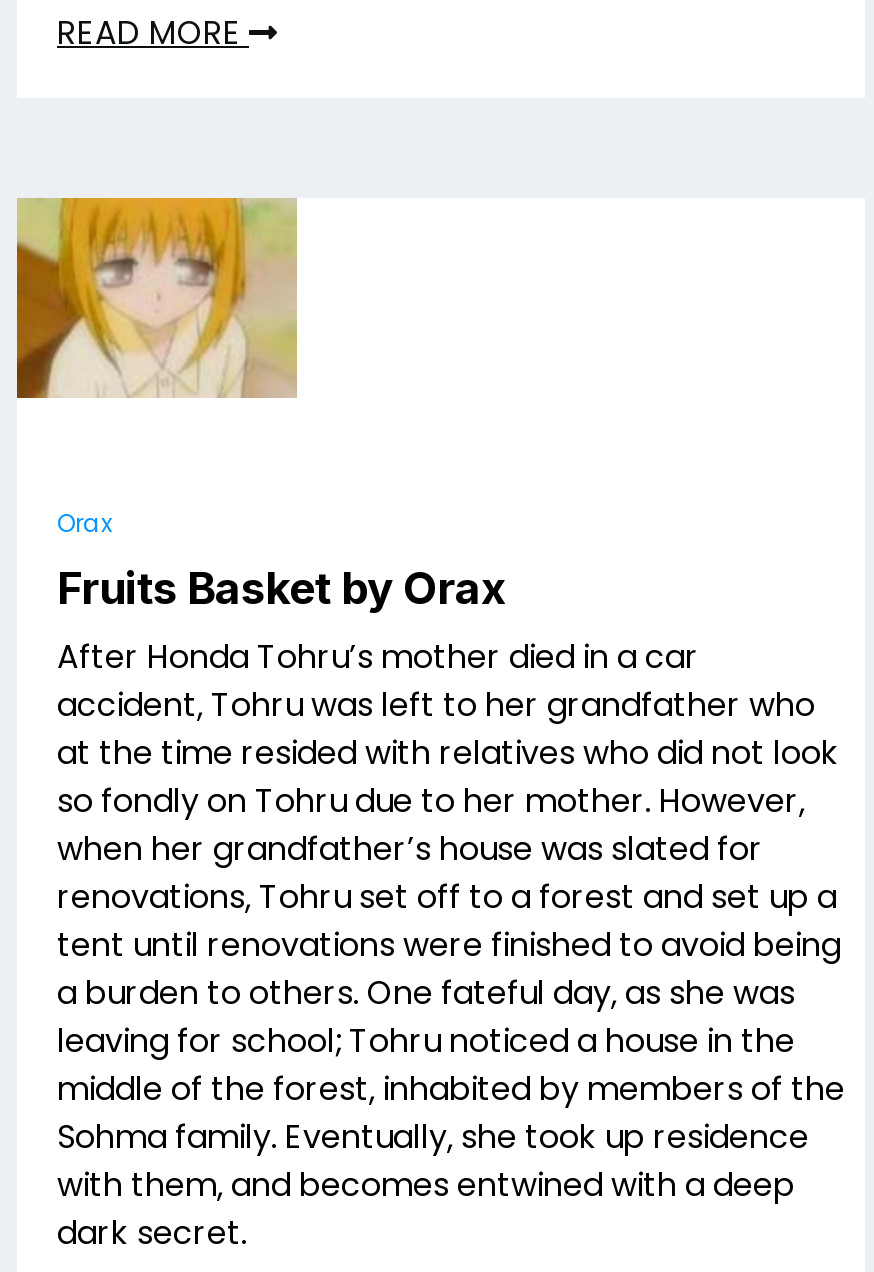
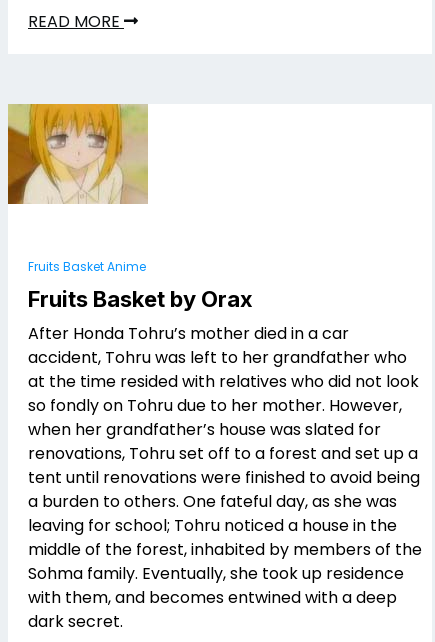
[57,506,113,540] Orax -> [28,258,146,275] Fruits Basket Anime

